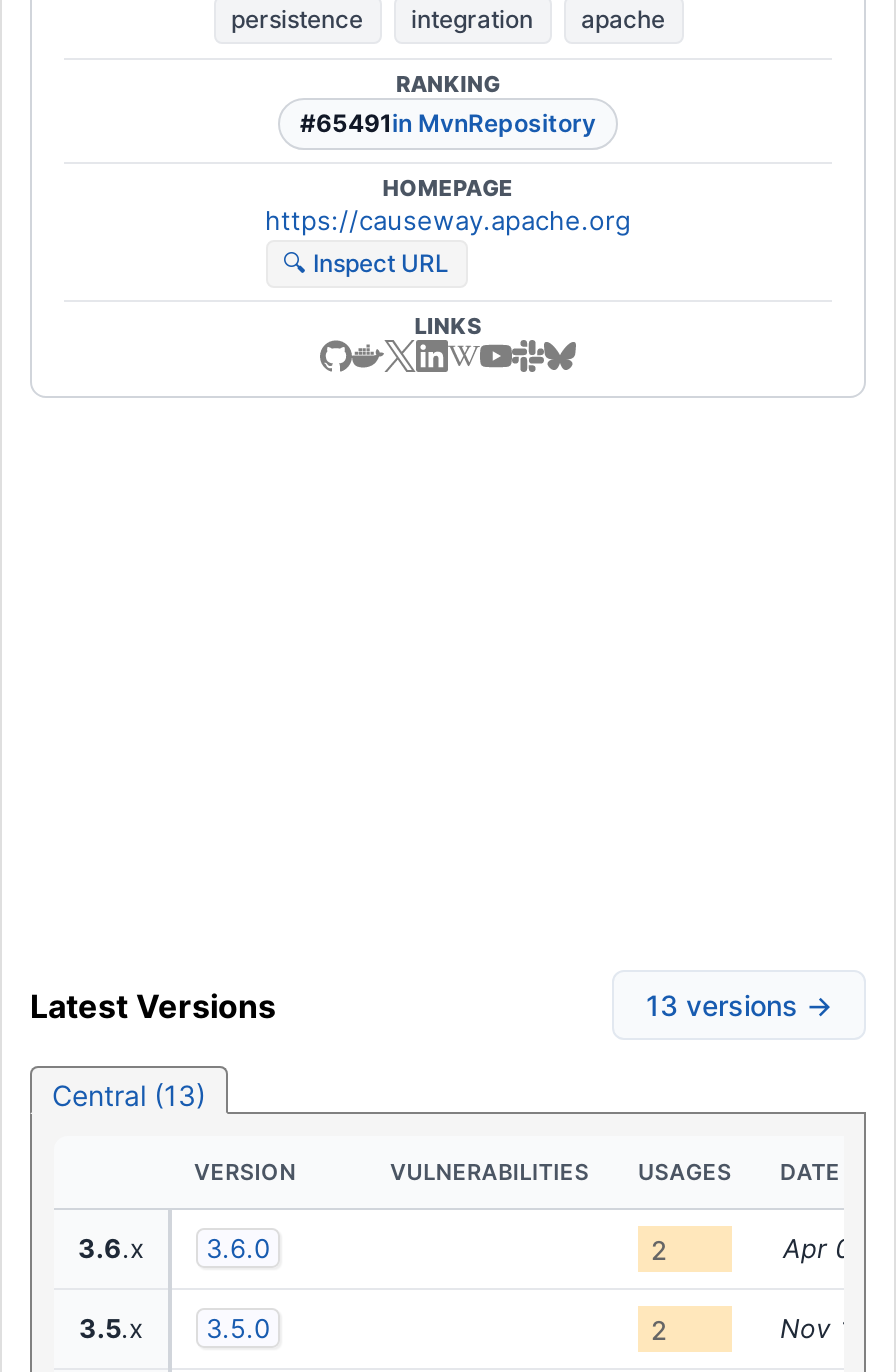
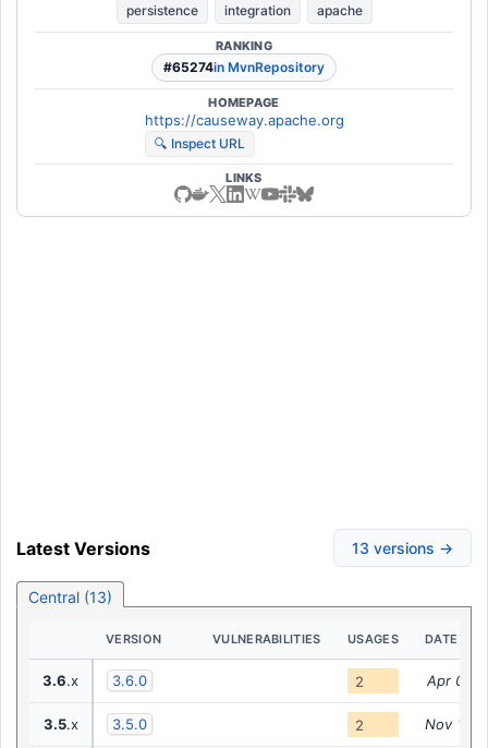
[300,108,596,138] #65491in MvnRepository -> [163,59,325,75] #65274in MvnRepository

